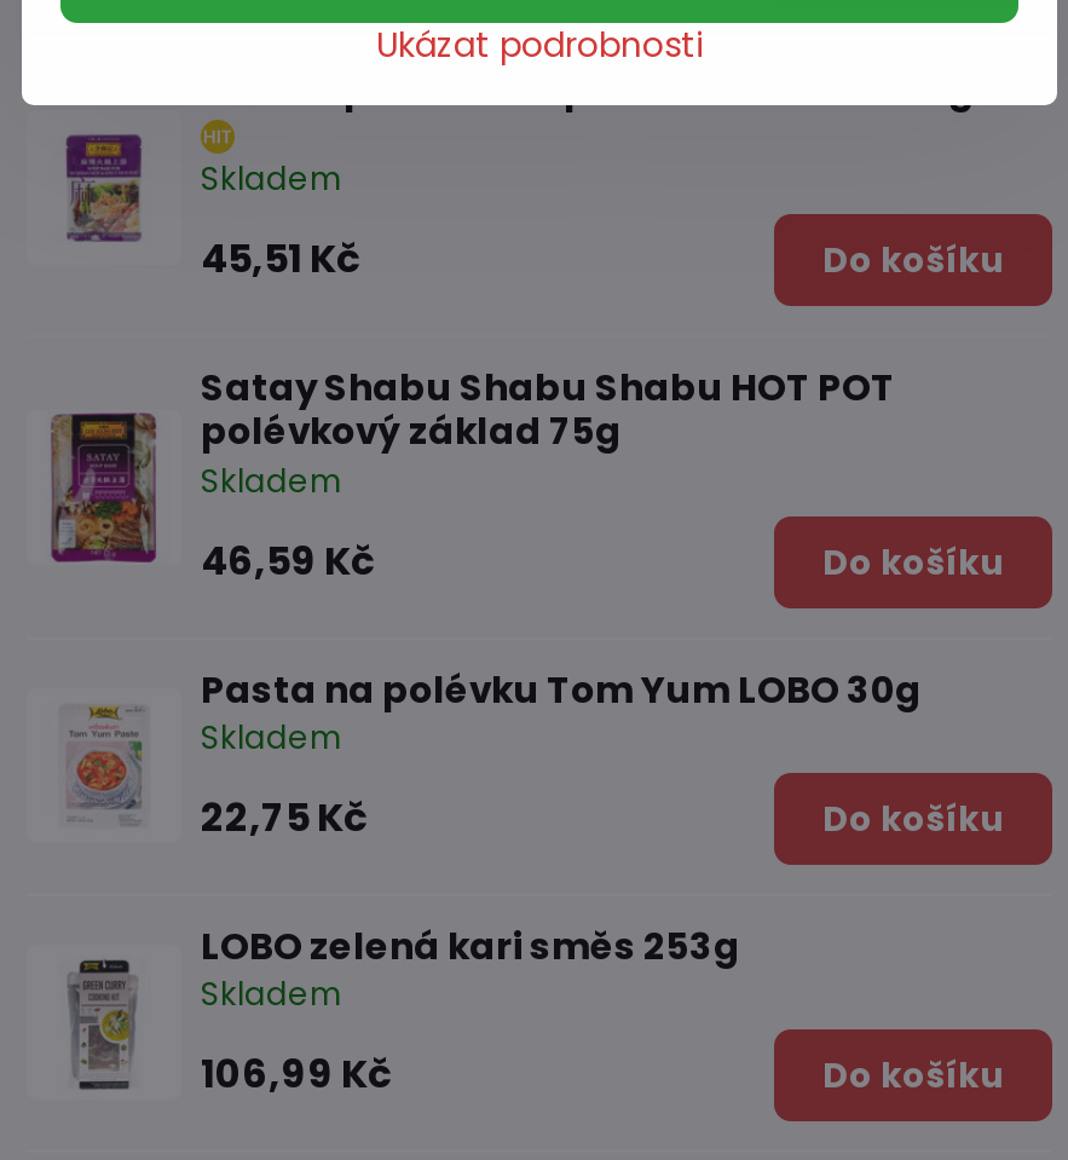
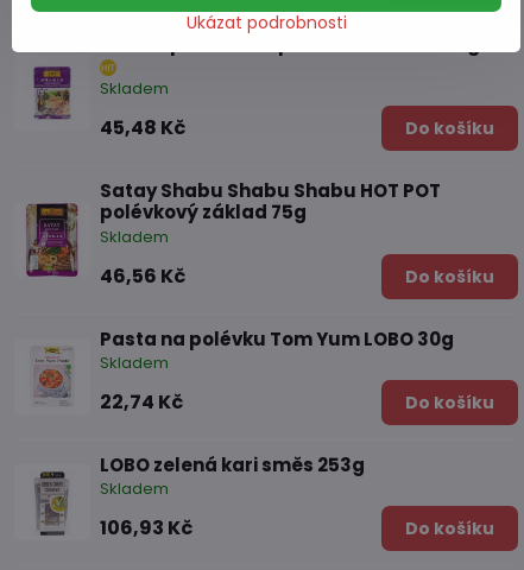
[201,232,360,287] 45,51 Kč -> [100,114,185,142] 45,48 Kč
[201,532,375,588] 46,59 Kč -> [100,262,185,289] 46,56 Kč
[201,789,368,845] 22,75 Kč -> [100,388,183,415] 22,74 Kč
[201,1046,392,1102] 106,99 Kč -> [100,514,192,541] 106,93 Kč

